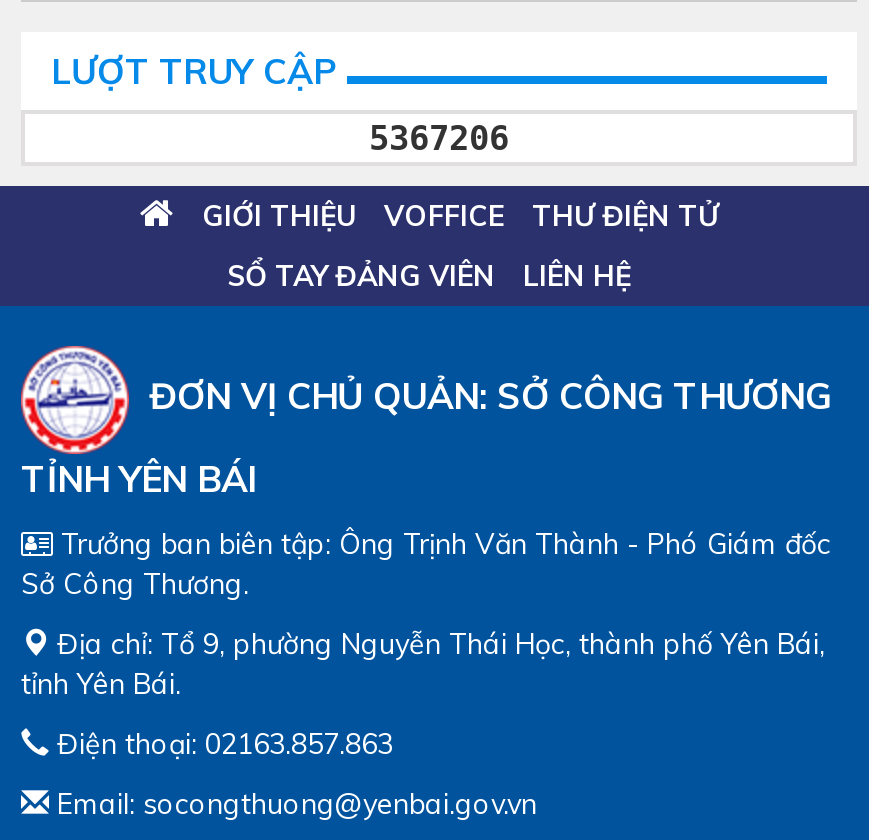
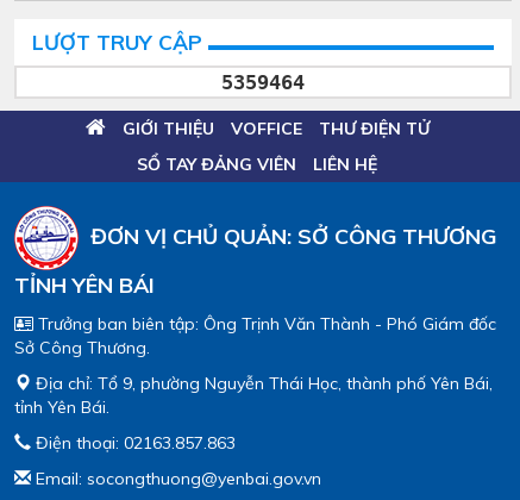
[369,119,509,159] 5367206 -> [221,71,305,95] 5359464

